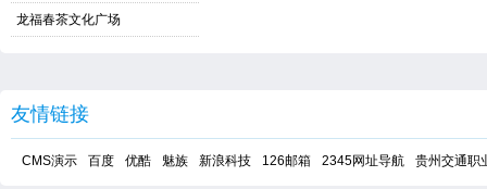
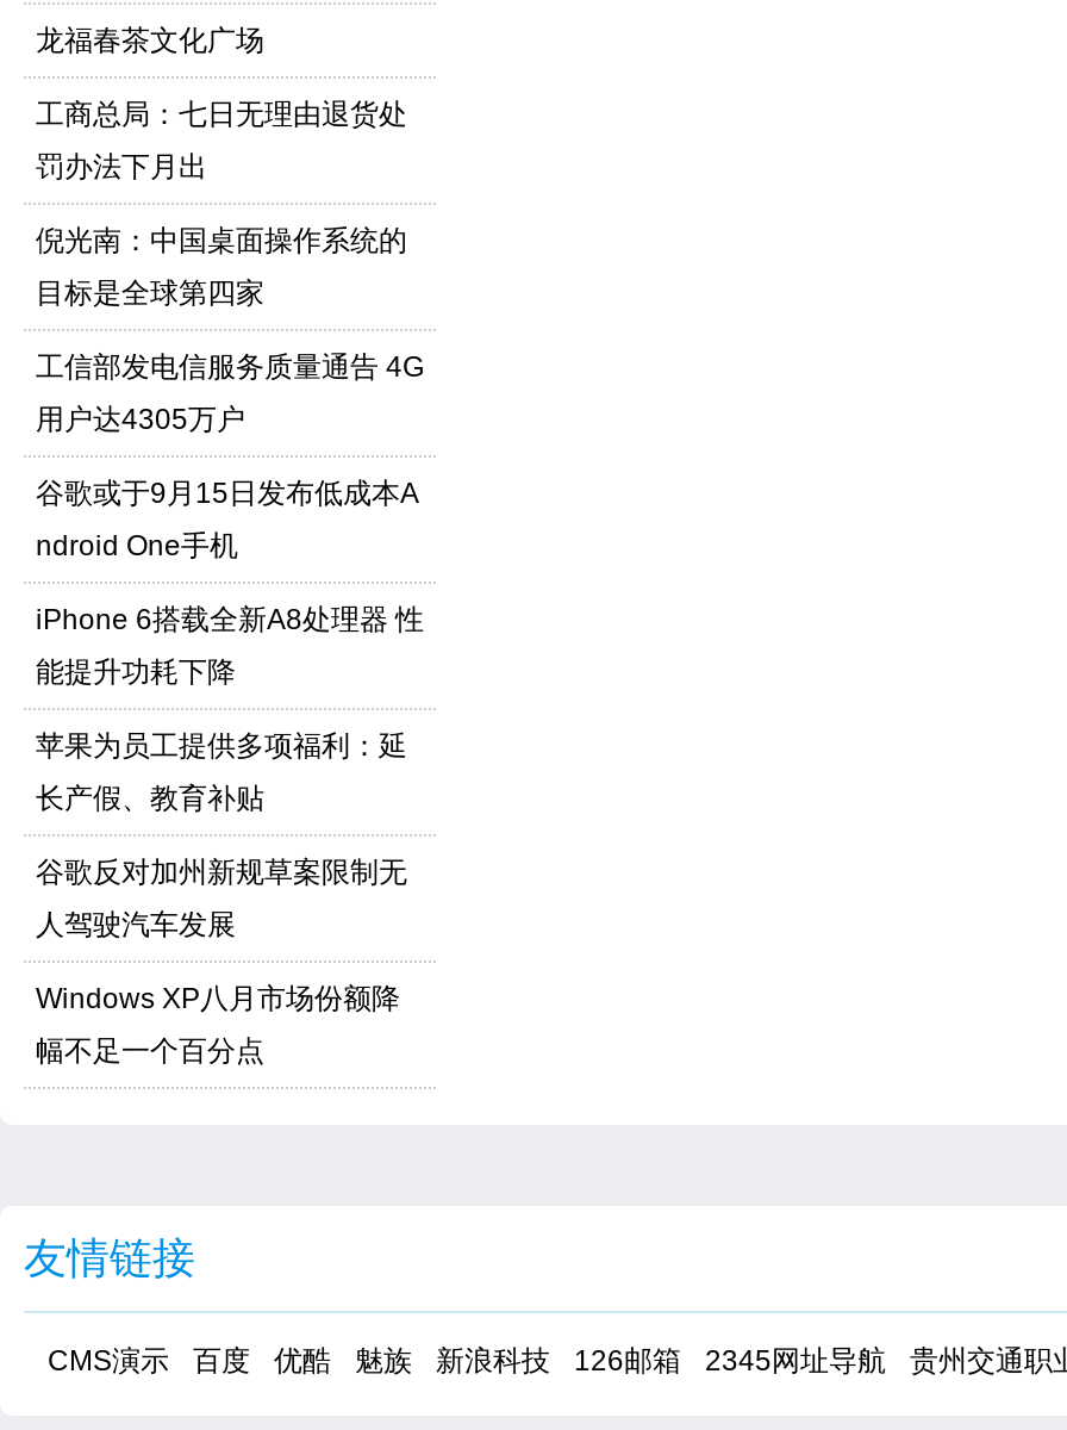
none -> [36,98,424,1068] 工商总局：七日无理由退货处 | 罚办法下月出 | 倪光南：中国桌面操作系统的 | 目标是全球第四家 | 工信部发电信服务质量通告 4G | 用户达4305万户 | 谷歌或于9月15日发布低成本A | ndroid One手机 | iPhone 6搭载全新A8处理器 性 | 能提升功耗下降 | 苹果为员工提供多项福利：延 | 长产假、教育补贴 | 谷歌反对加州新规草案限制无 | 人驾驶汽车发展 | Windows XP八月市场份额降 | 幅不足一个百分点

